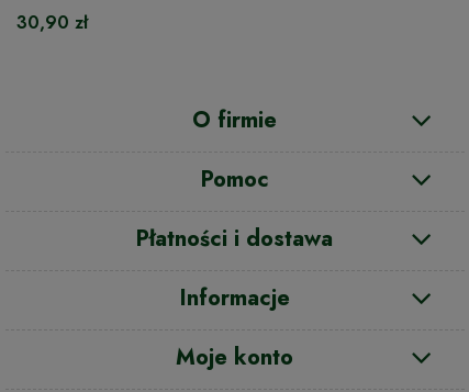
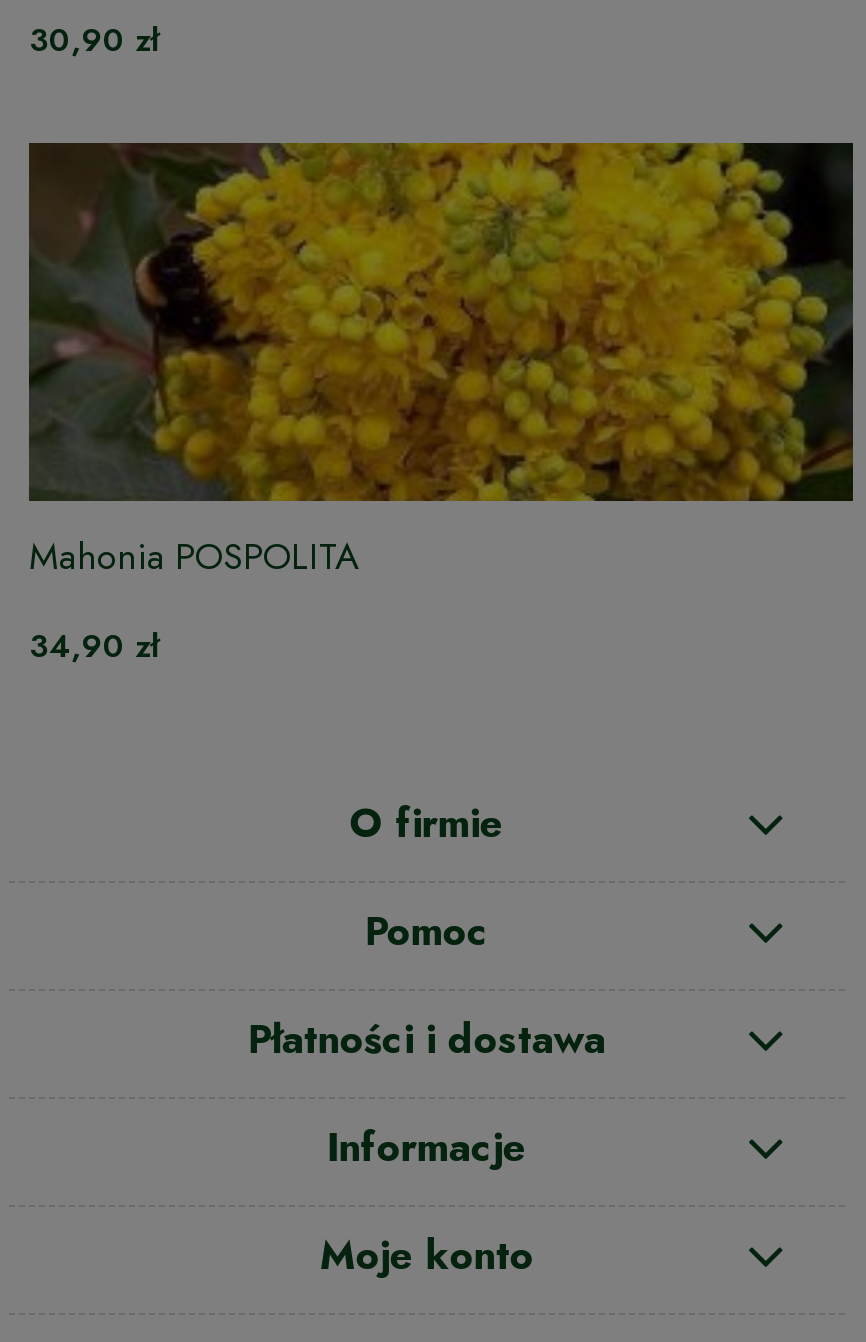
none -> [27,140,855,669] [image] | Mahonia POSPOLITA | 34,90 zł

